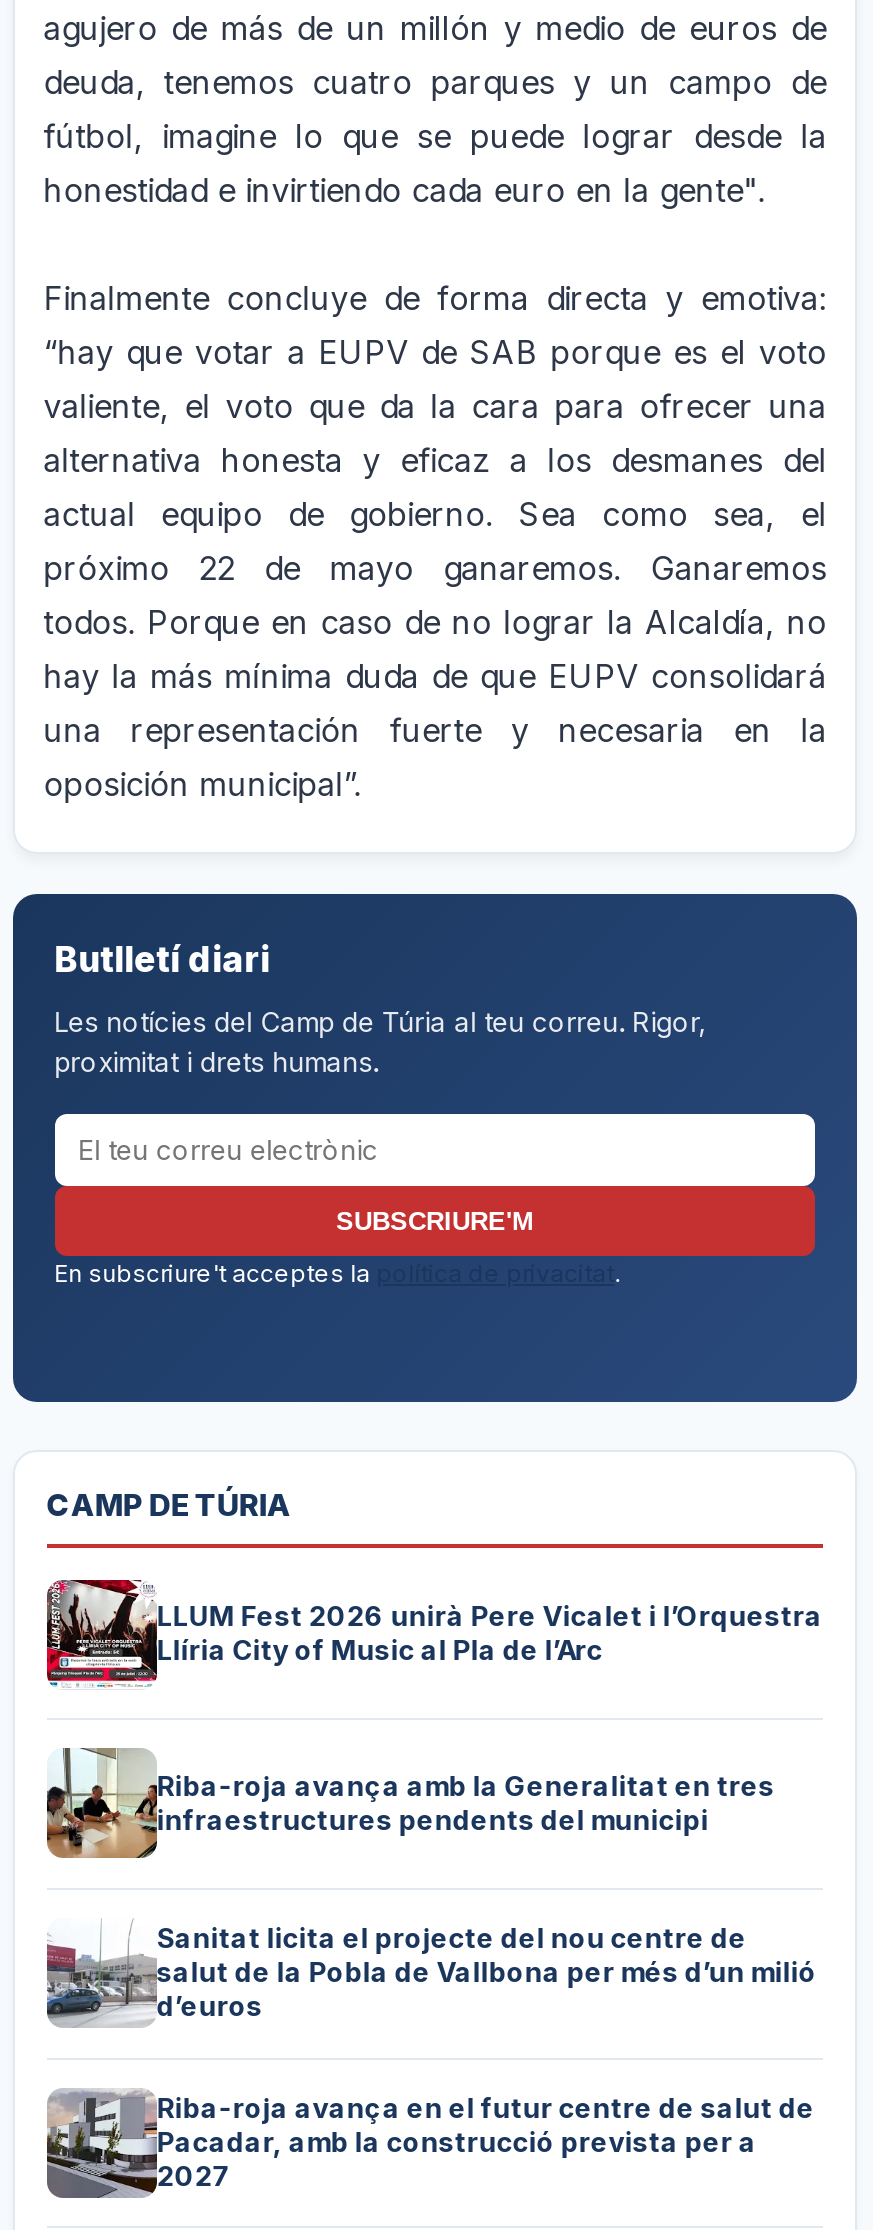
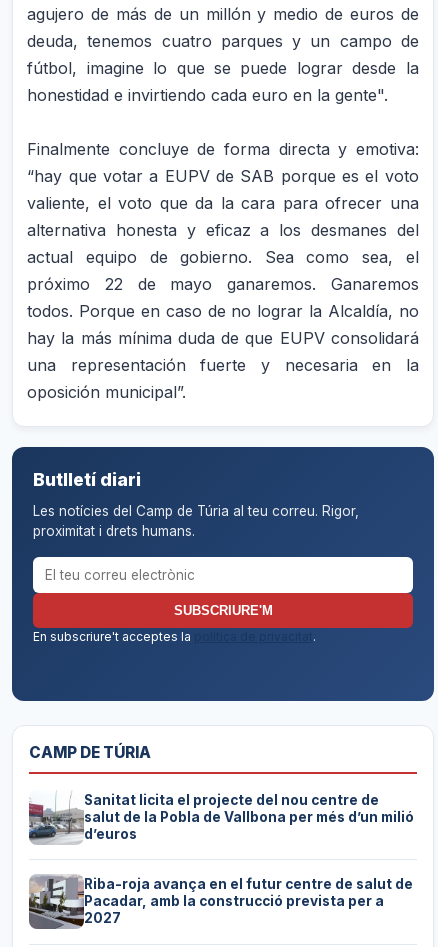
[45,1576,823,1688] [image] | LLUM Fest 2026 unirà Pere Vicalet i l’Orquestra | Llíria City of Music al Pla de l’Arc -> none
[47,1746,775,1858] [image] | Riba-roja avança amb la Generalitat en tres | infraestructures pendents del municipi -> none

